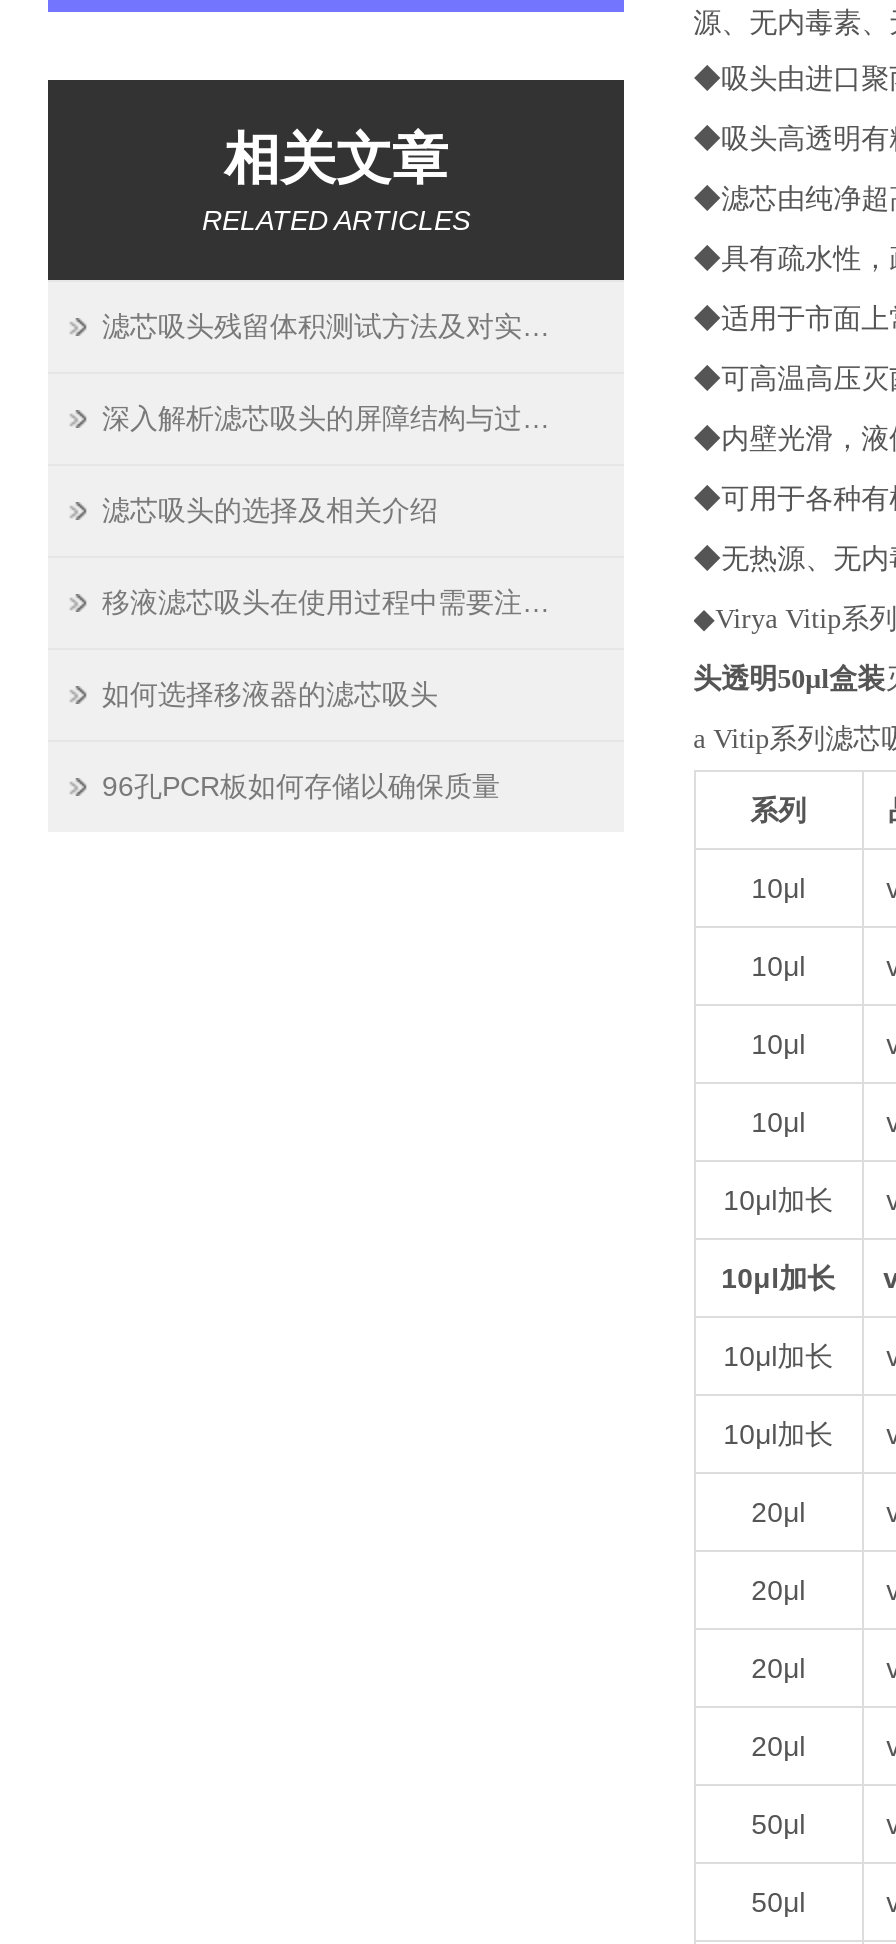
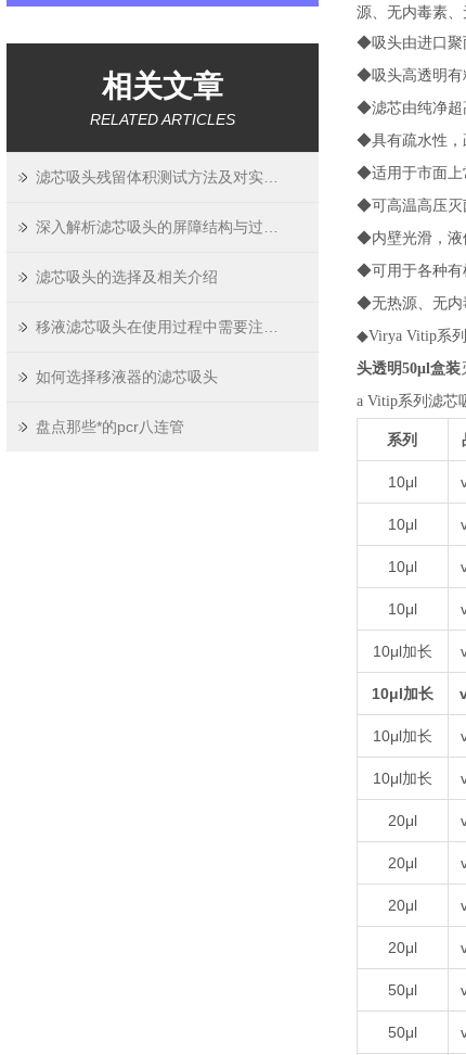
[102,770,500,802] 96孔PCR板如何存储以确保质量 -> [36,418,184,435] 盘点那些*的pcr八连管

